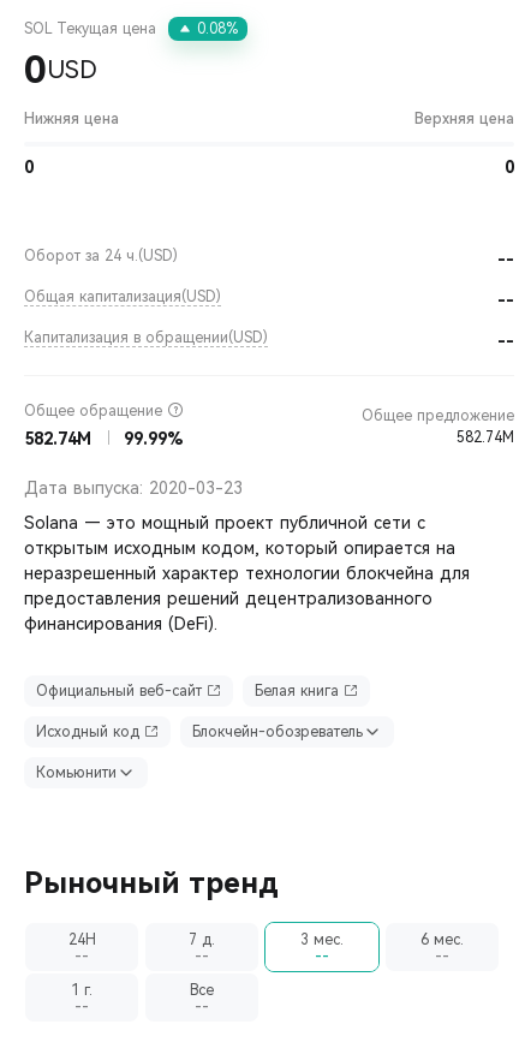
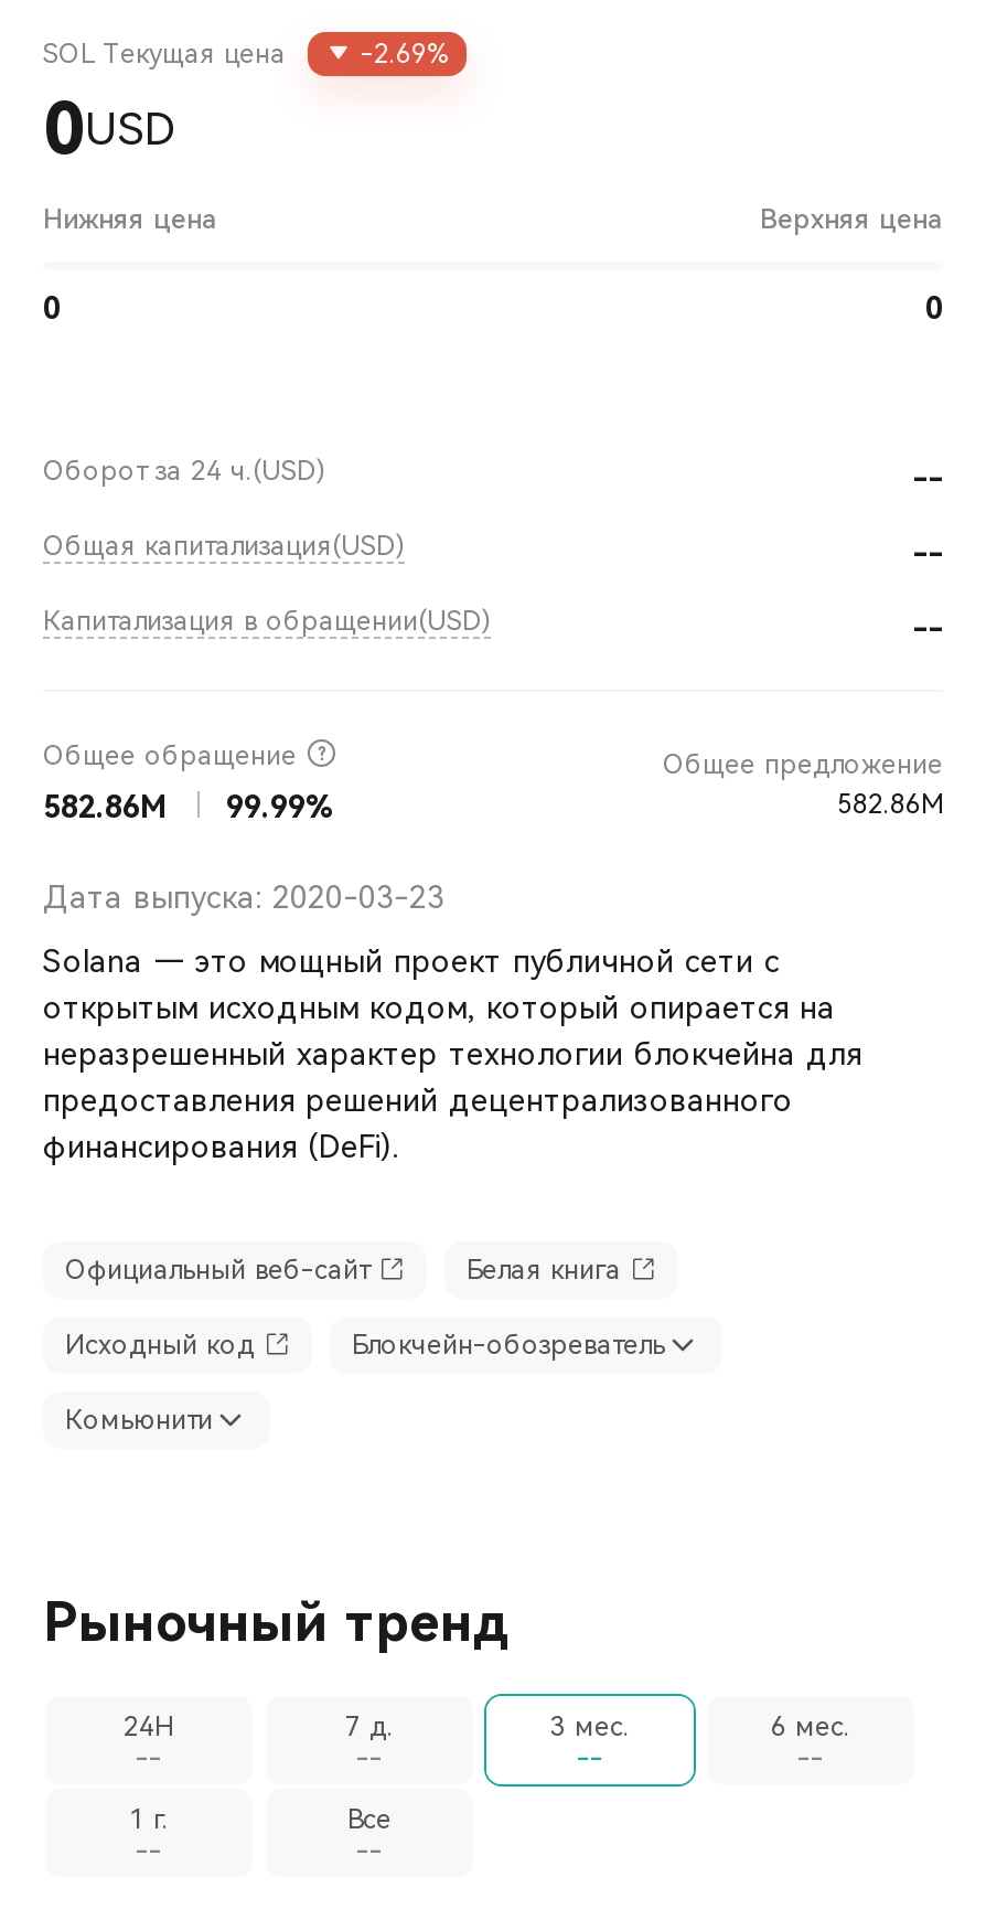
[197,20,238,37] 0.08% -> [361,39,449,70] -2.69%
[24,429,184,448] 582.74M 99.99% -> [43,789,336,824] 582.86M 99.99%
[457,428,514,445] 582.74M -> [837,788,943,819] 582.86M

